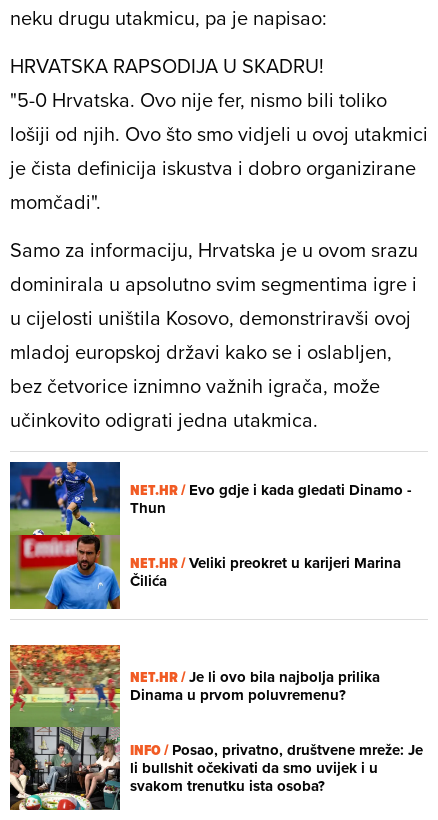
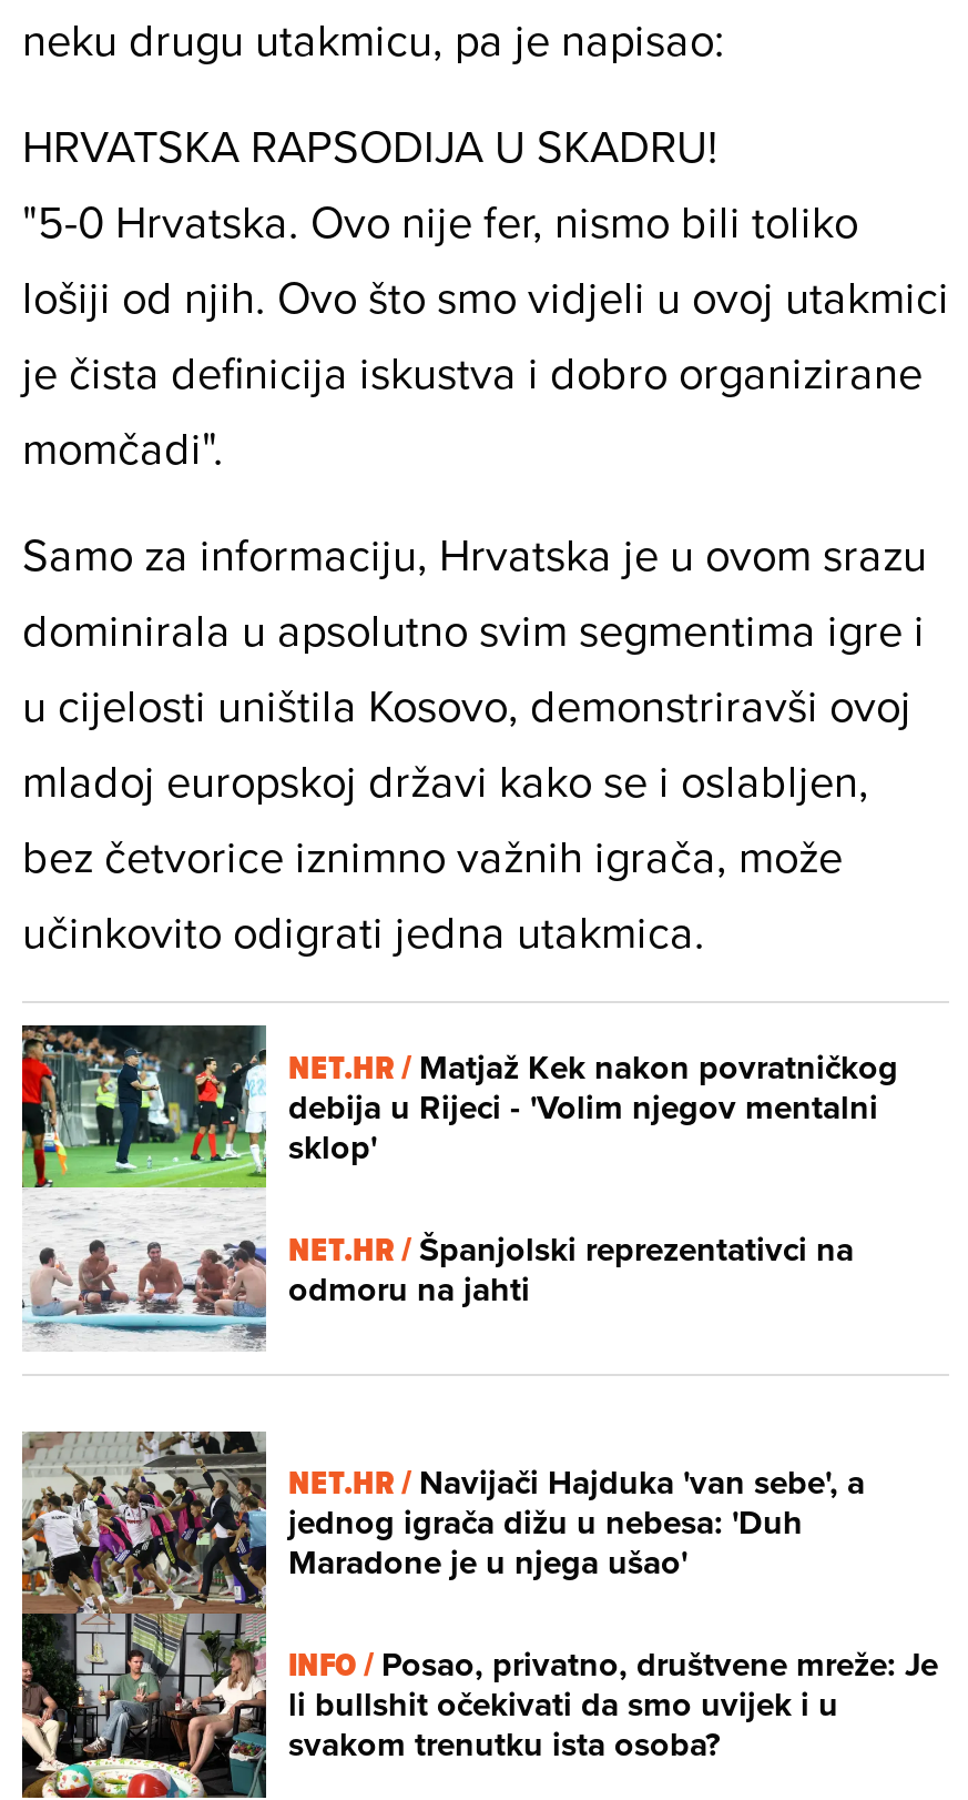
[9,461,412,610] [image] | NET.HR / Evo gdje i kada gledati Dinamo - | Thun -> [20,1023,898,1352] [image] | NET.HR / Matjaž Kek nakon povratničkog | debija u Rijeci - 'Volim njegov mentalni | sklop'
[130,552,401,592] NET.HR / Veliki preokret u karijeri Marina | Čilića -> [288,1225,854,1314] NET.HR / Španjolski reprezentativci na | odmoru na jahti
[9,644,380,727] [image] | NET.HR / Je li ovo bila najbolja prilika | Dinama u prvom poluvremenu? -> [22,1429,865,1614] [image] | NET.HR / Navijači Hajduka 'van sebe', a | jednog igrača dižu u nebesa: 'Duh | Maradone je u njega ušao'

